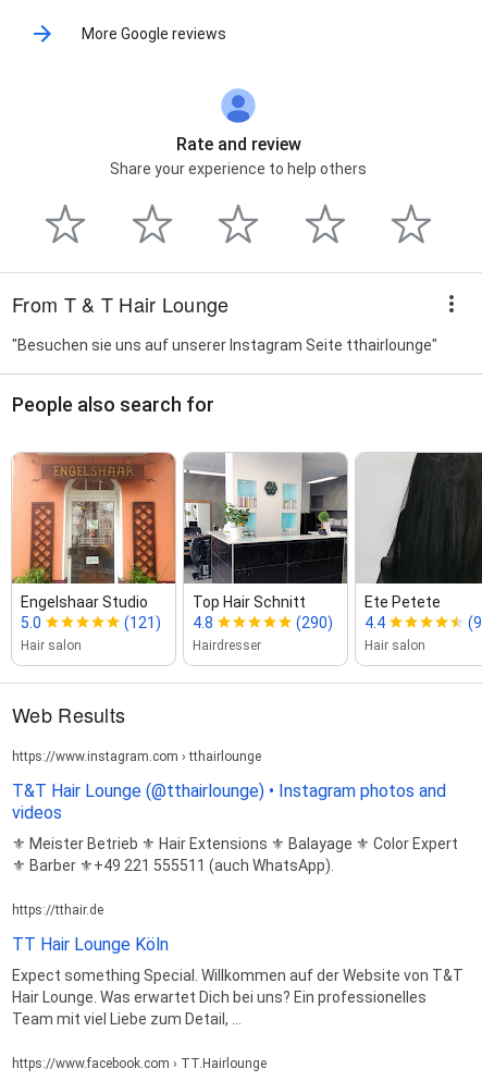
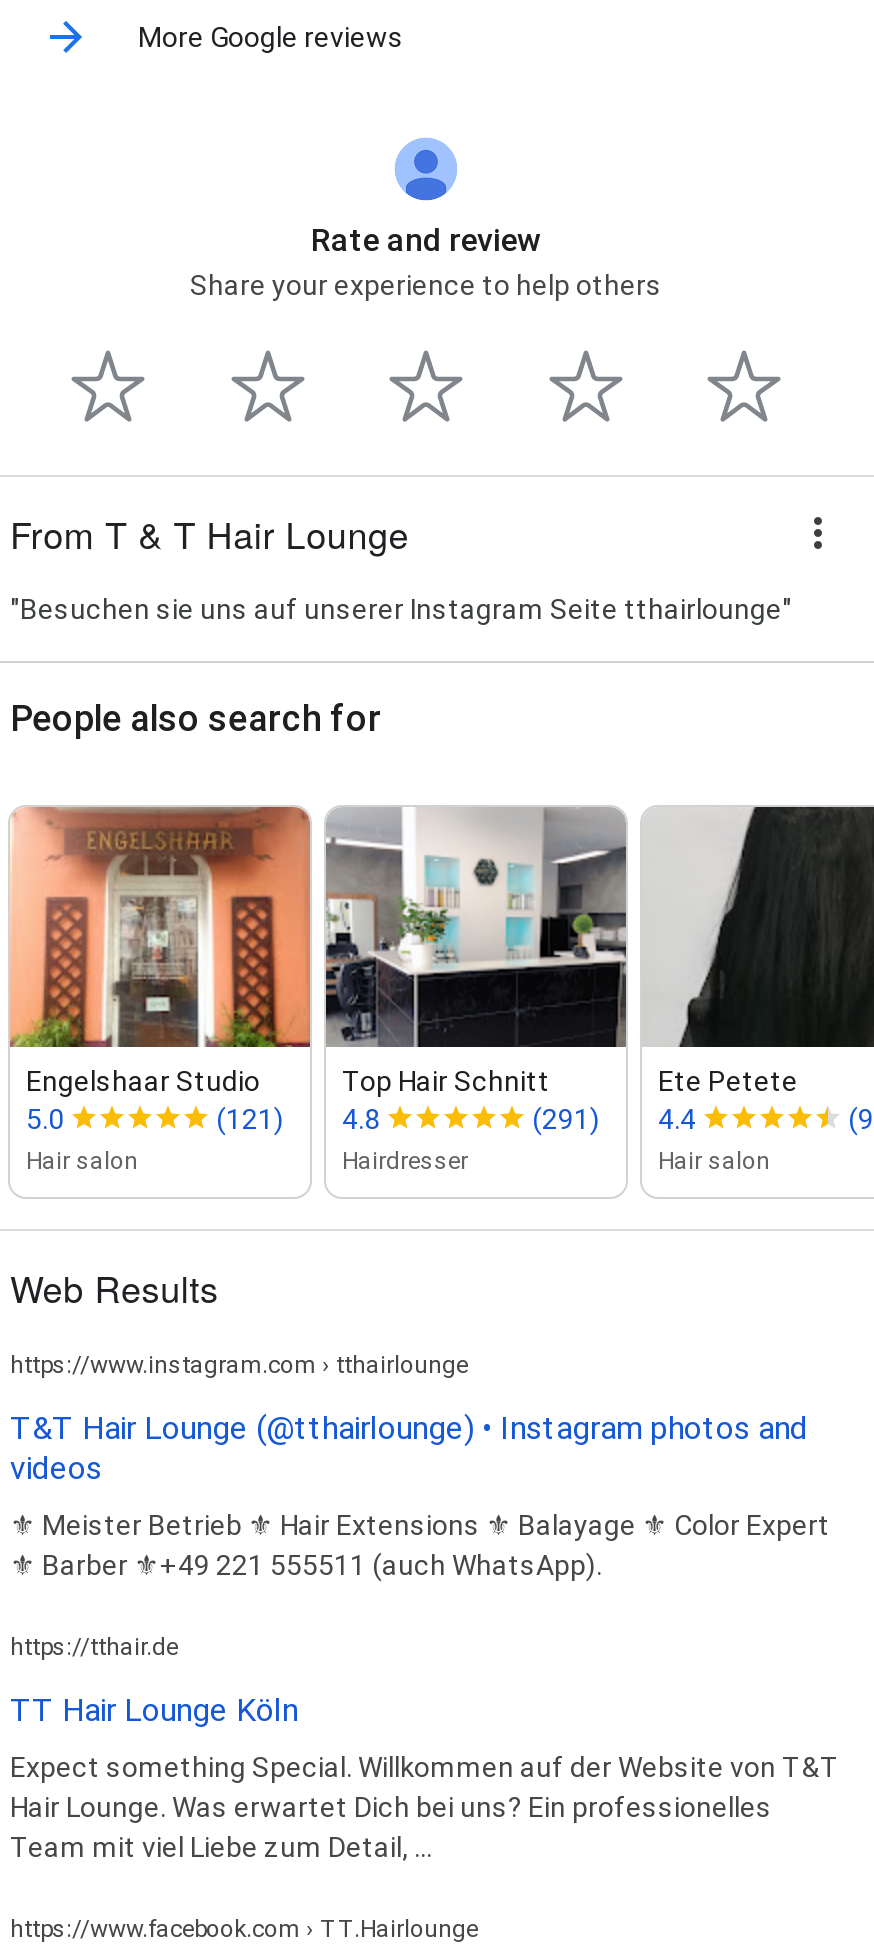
[296,614,385,631] (290) 4.4 -> [532,1102,696,1134] (291) 4.4

